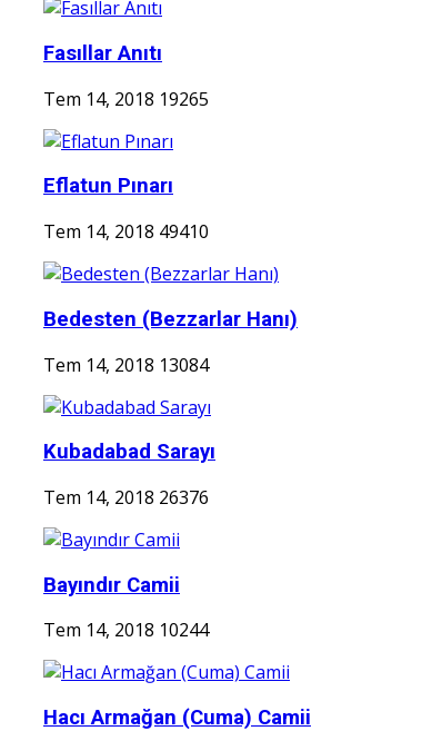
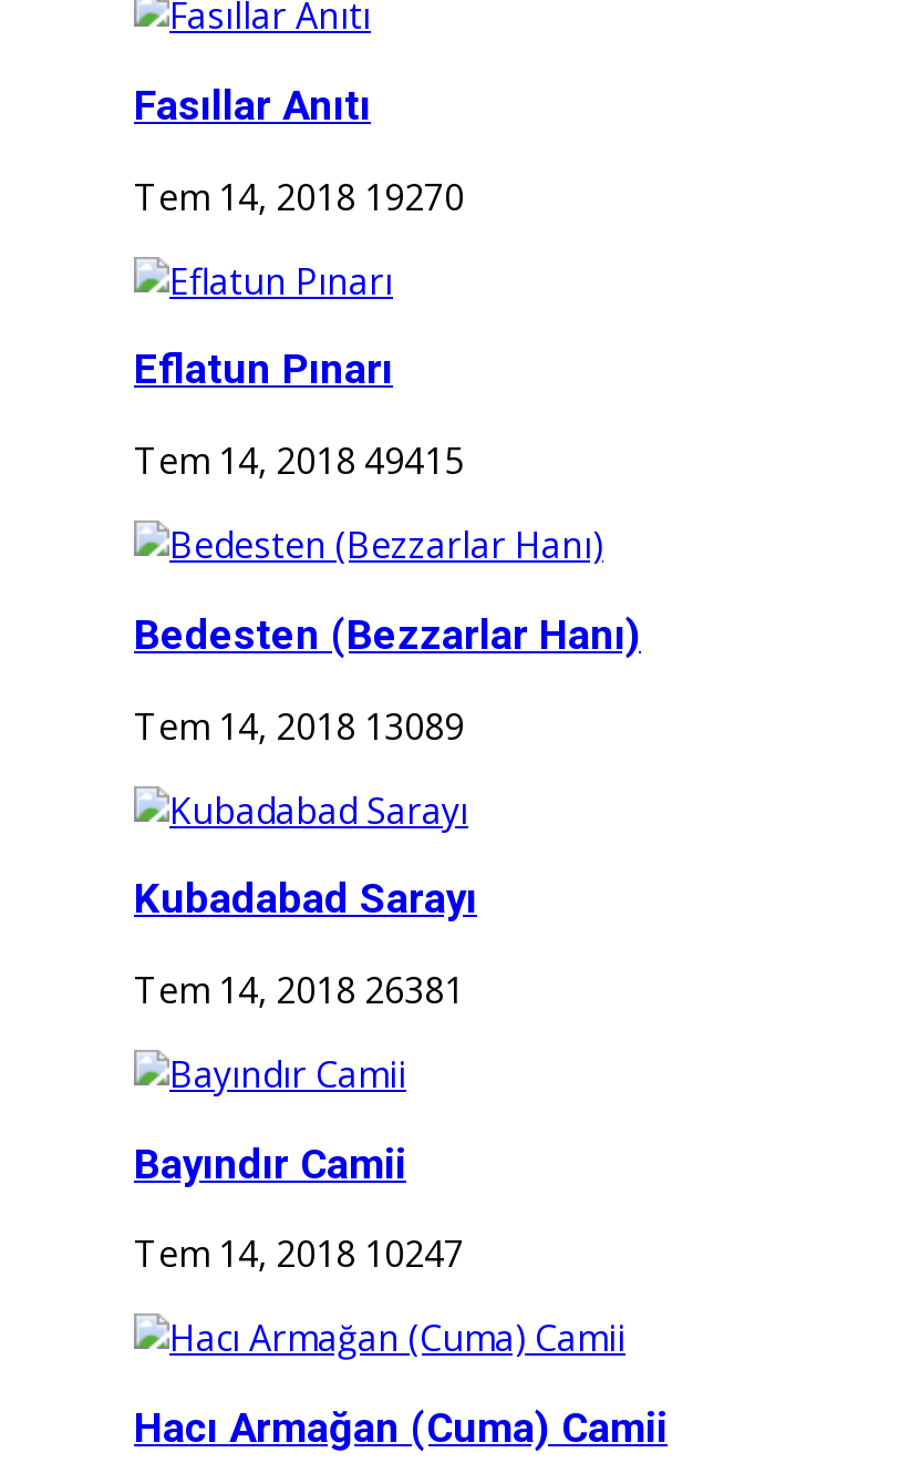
[43,86,209,111] Tem 14, 2018 19265 -> [134,172,464,221] Tem 14, 2018 19270
[43,219,209,244] Tem 14, 2018 49410 -> [134,437,464,485] Tem 14, 2018 49415
[43,352,209,377] Tem 14, 2018 13084 -> [134,701,464,750] Tem 14, 2018 13089
[43,485,209,509] Tem 14, 2018 26376 -> [134,966,464,1014] Tem 14, 2018 26381
[43,618,209,642] Tem 14, 2018 10244 -> [134,1230,464,1279] Tem 14, 2018 10247

